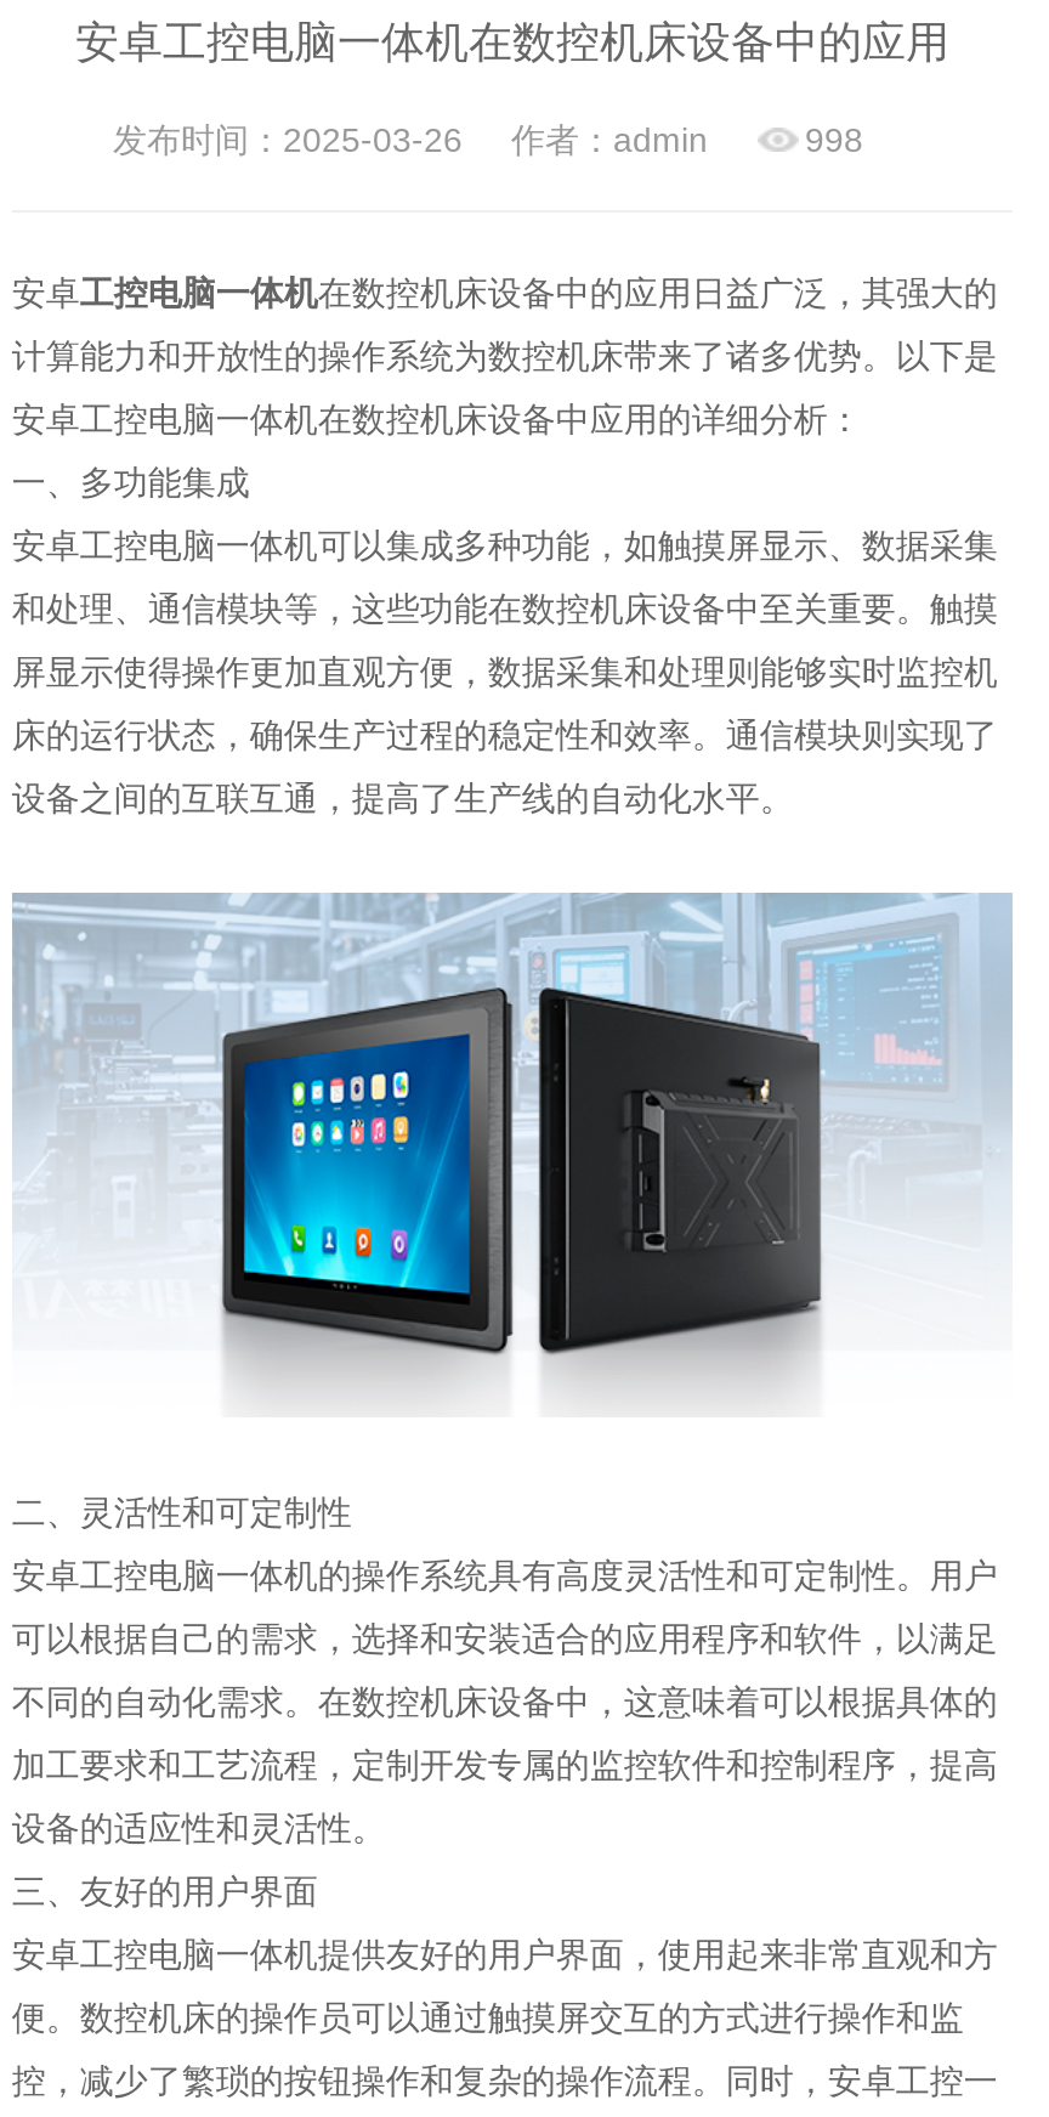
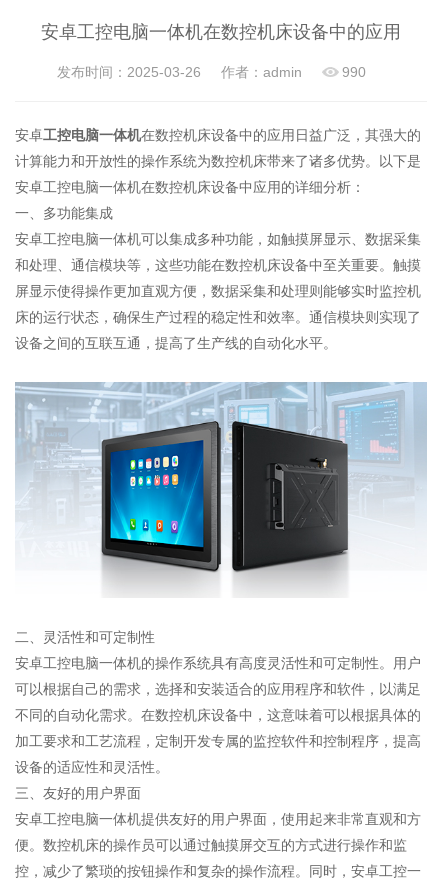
[805,120,863,159] 998 -> [341,64,365,80] 990

